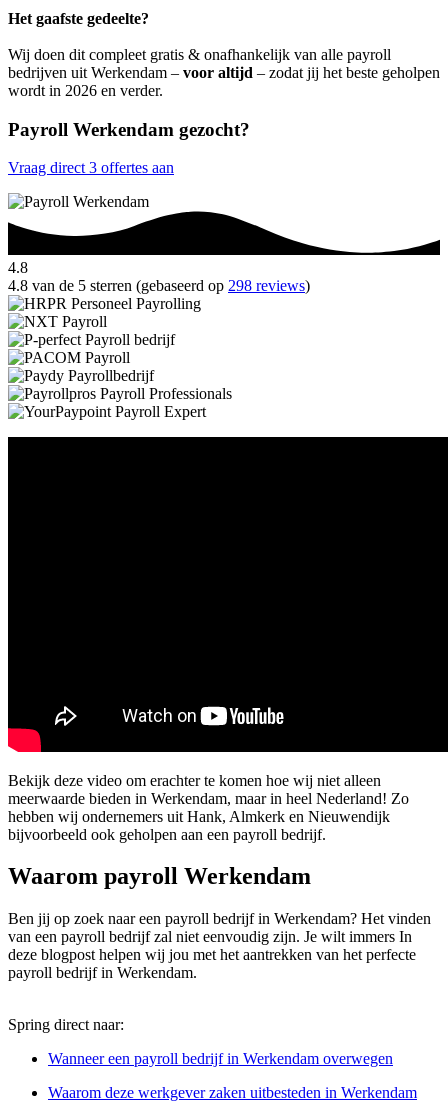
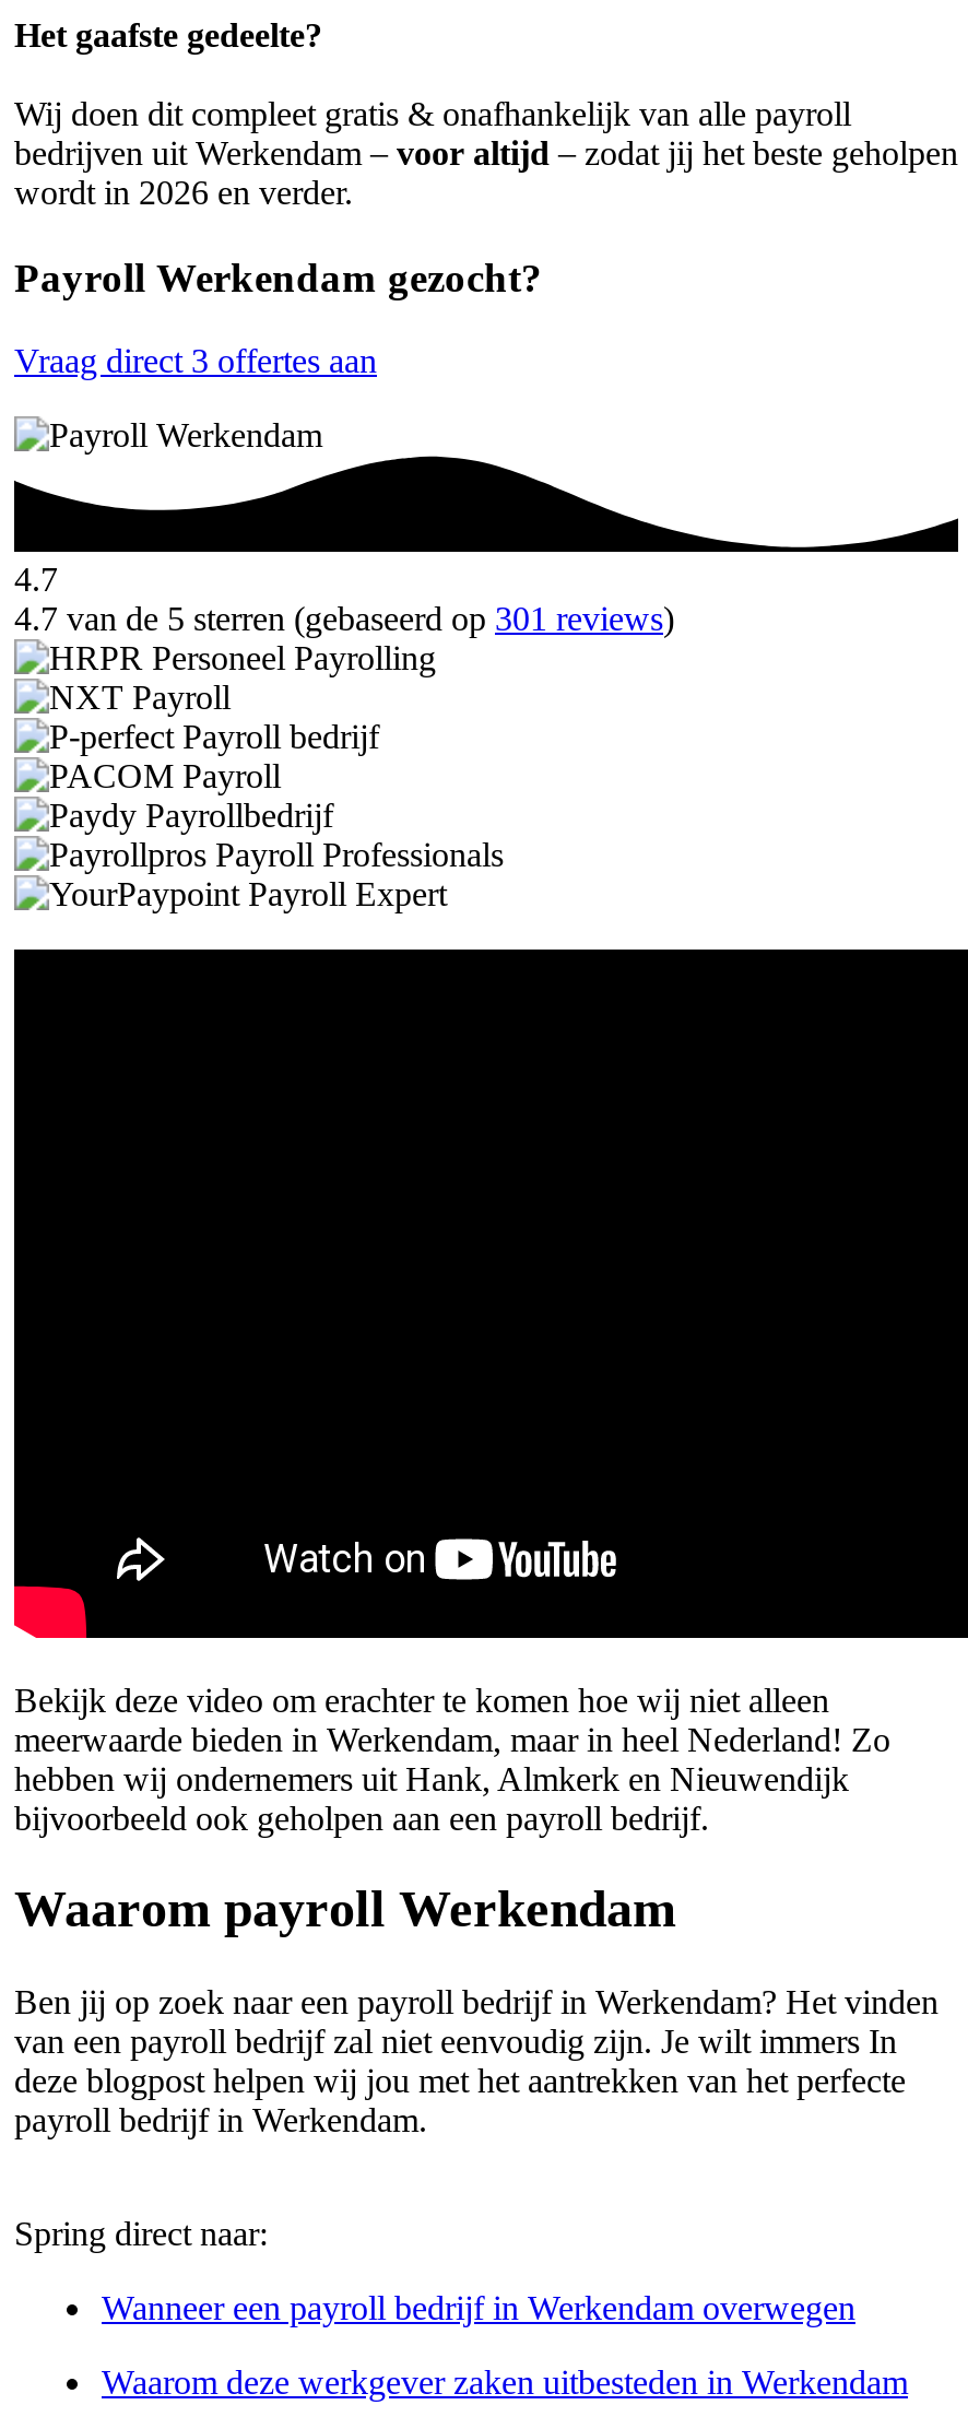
[8,259,28,276] 4.8 -> [14,560,58,597] 4.7
[8,277,310,294] 4.8 van de 5 sterren (gebaseerd op 298 reviews) -> [14,599,674,636] 4.7 van de 5 sterren (gebaseerd op 301 reviews)

